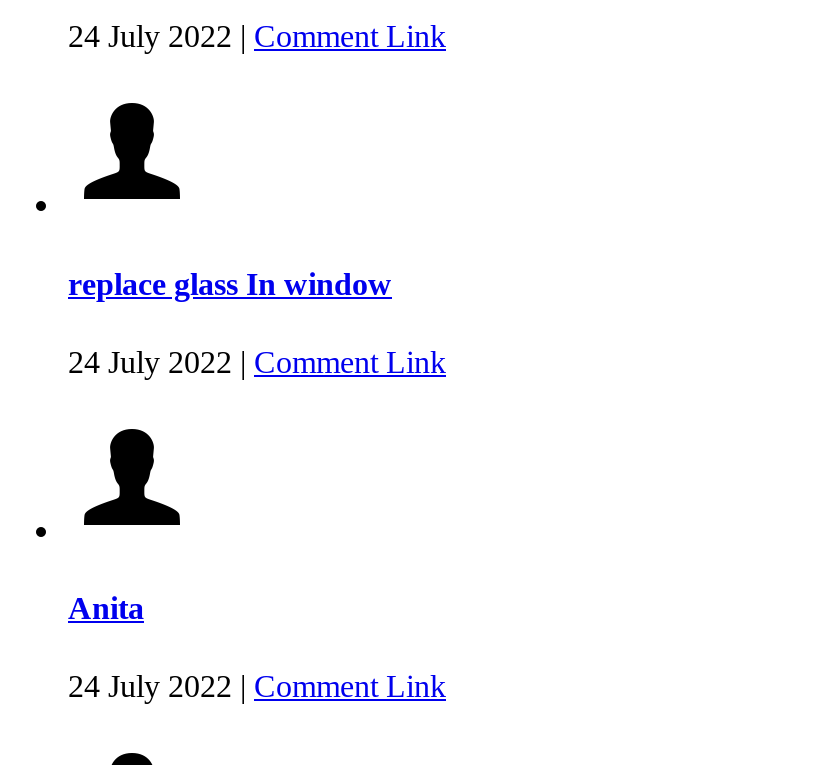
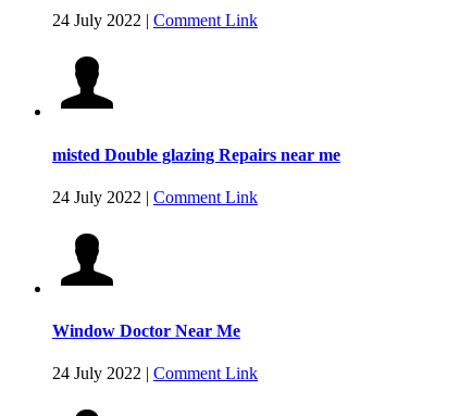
[68,266,392,300] replace glass In window -> [52,145,340,163] misted Double glazing Repairs near me
[68,591,144,625] Anita -> [52,322,240,340] Window Doctor Near Me

